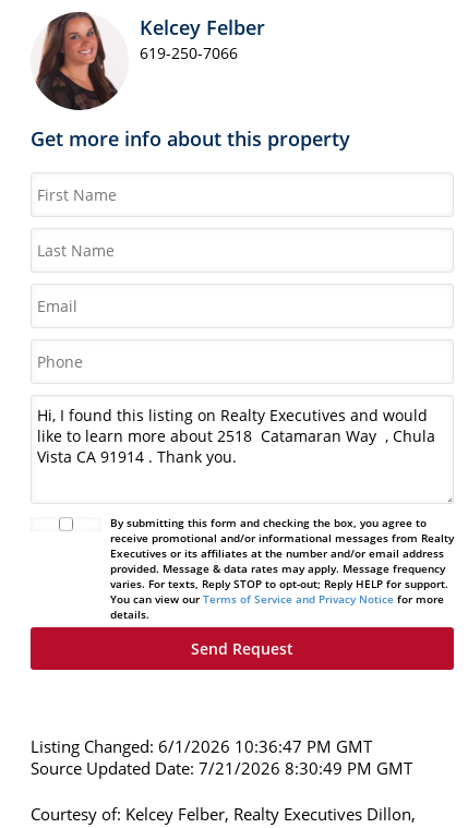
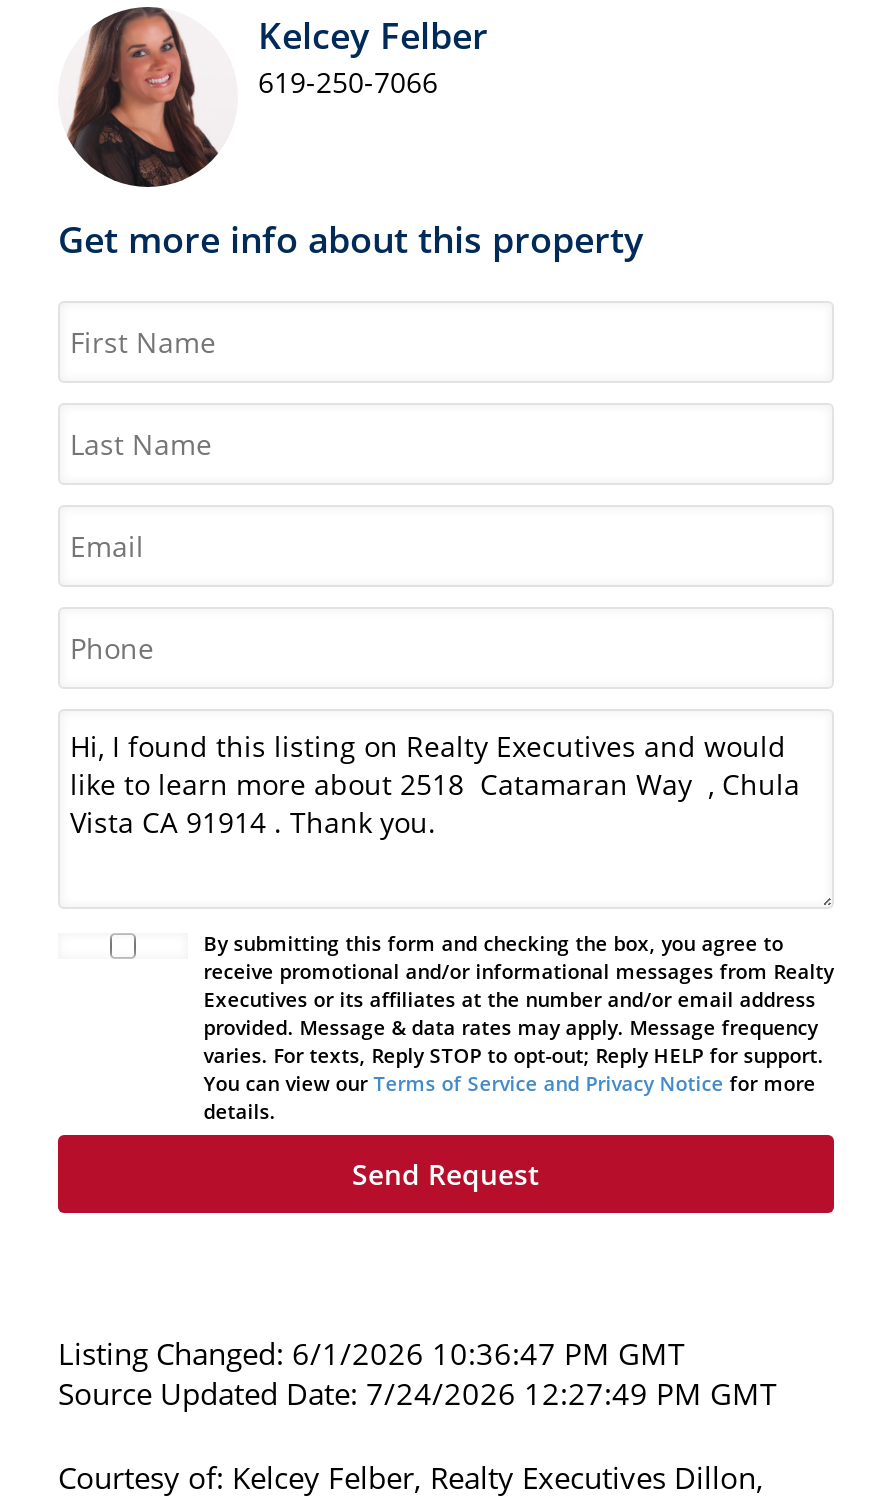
[31,757,412,778] Source Updated Date: 7/21/2026 8:30:49 PM GMT -> [58,1372,776,1412] Source Updated Date: 7/24/2026 12:27:49 PM GMT

